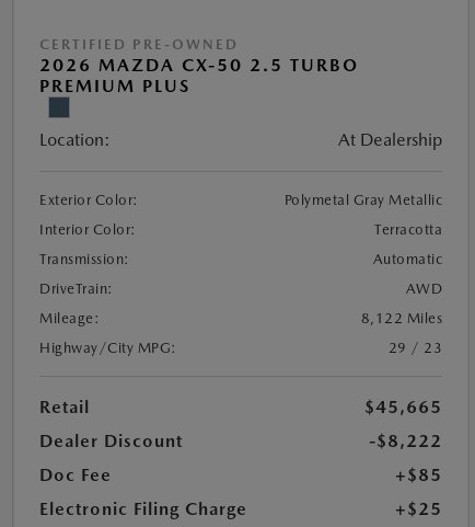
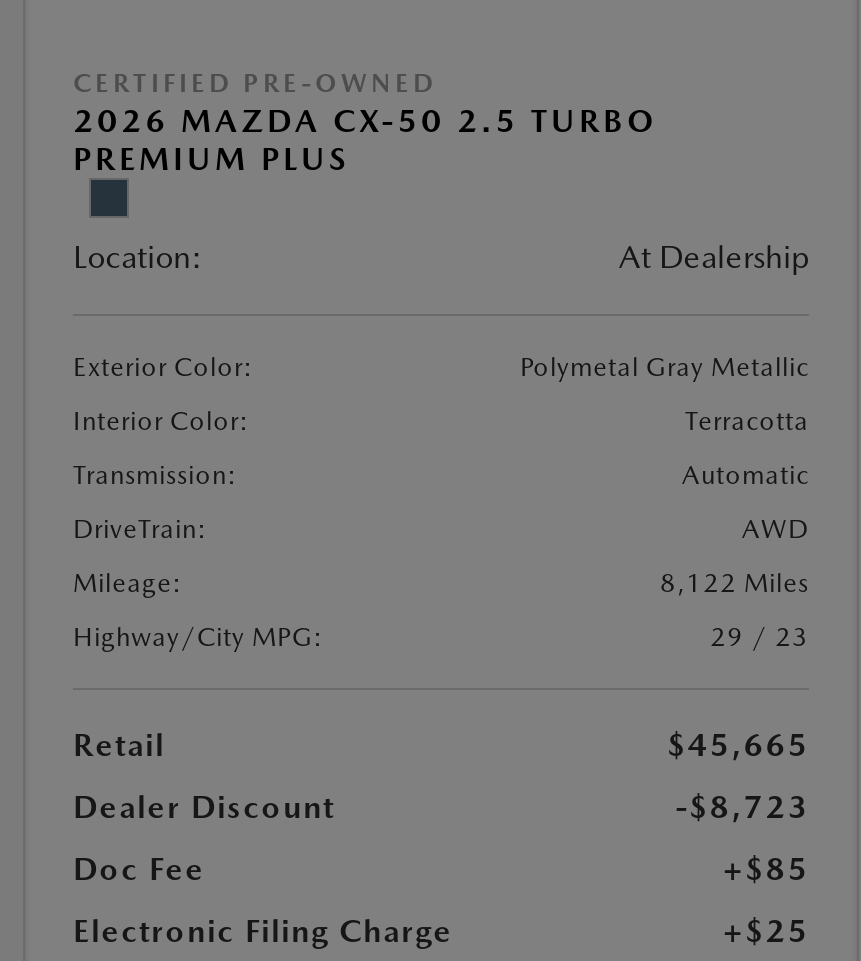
[369,430,442,451] -$8,222 -> [675,787,809,825] -$8,723

